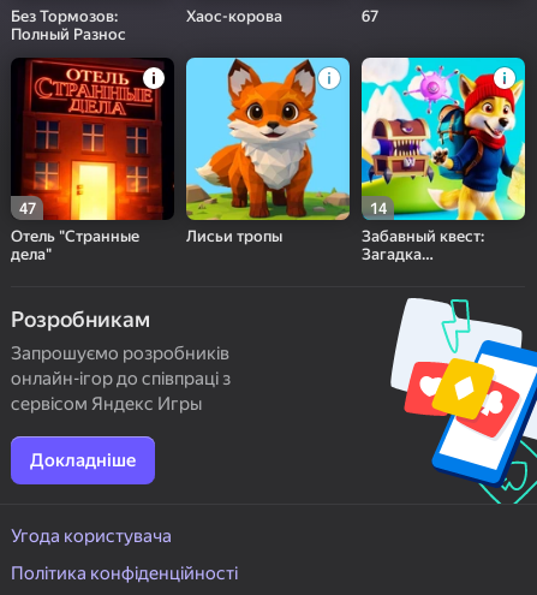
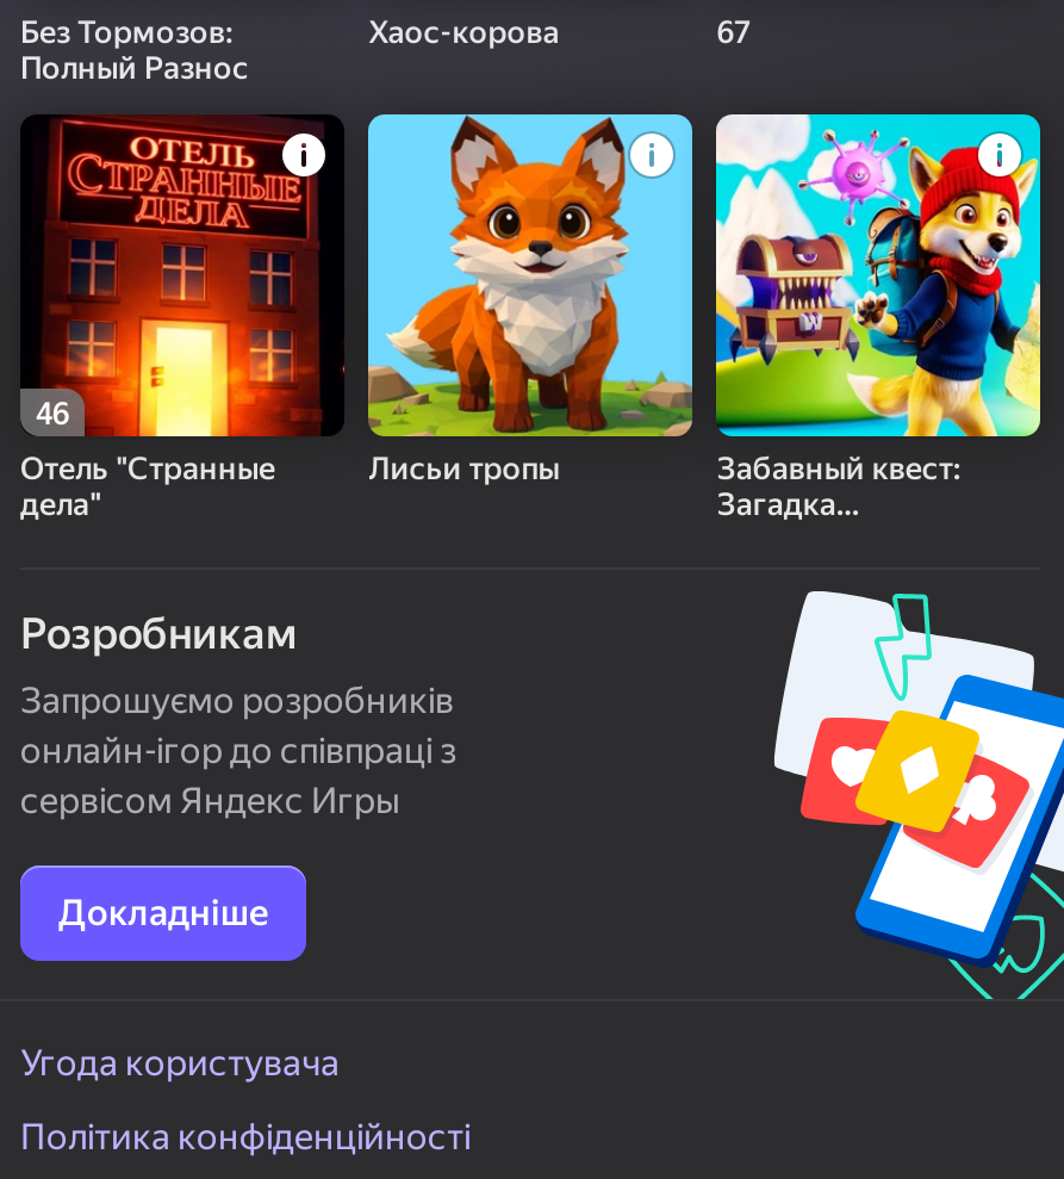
[19,199,35,217] 47 -> [36,395,69,430] 46
[370,199,387,217] 14 -> none

